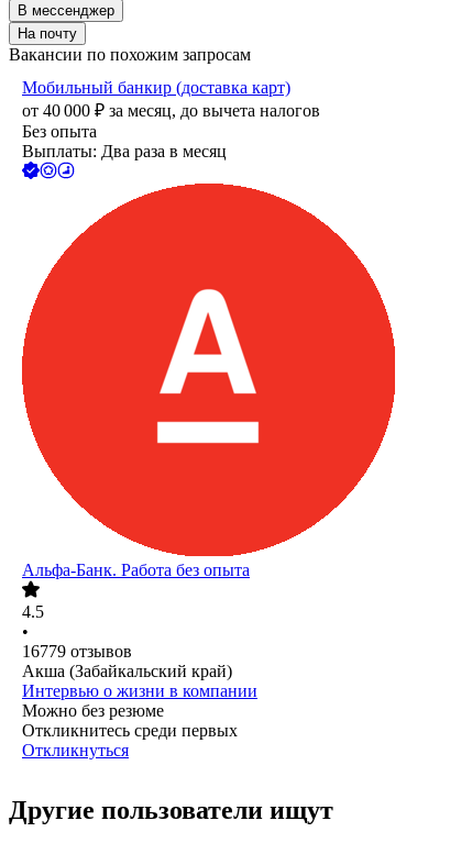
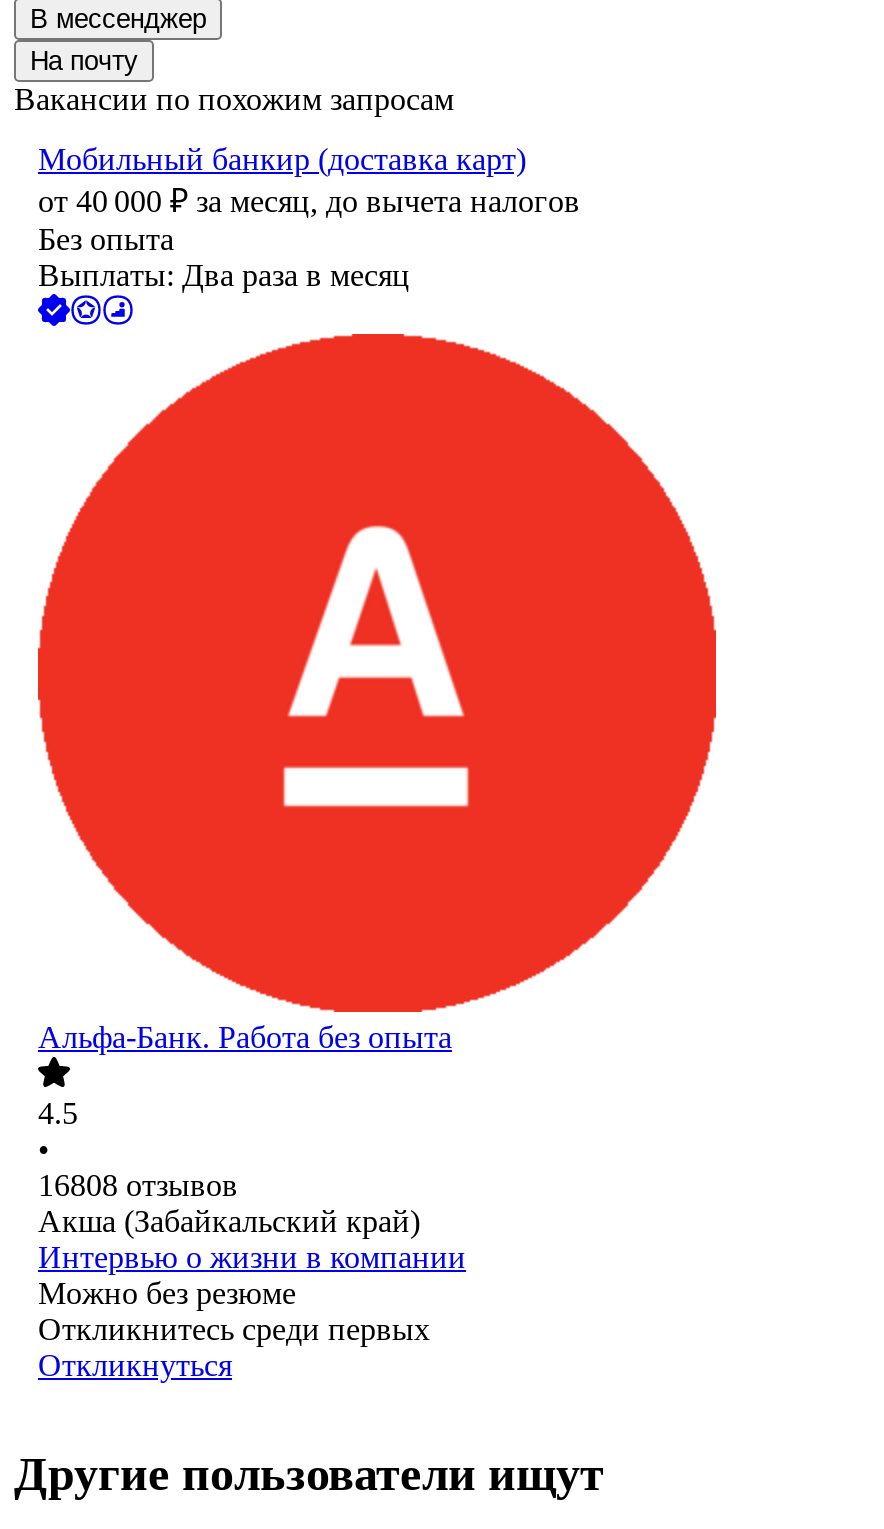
[22,642,132,661] 16779 отзывов -> [38,1169,238,1203] 16808 отзывов

